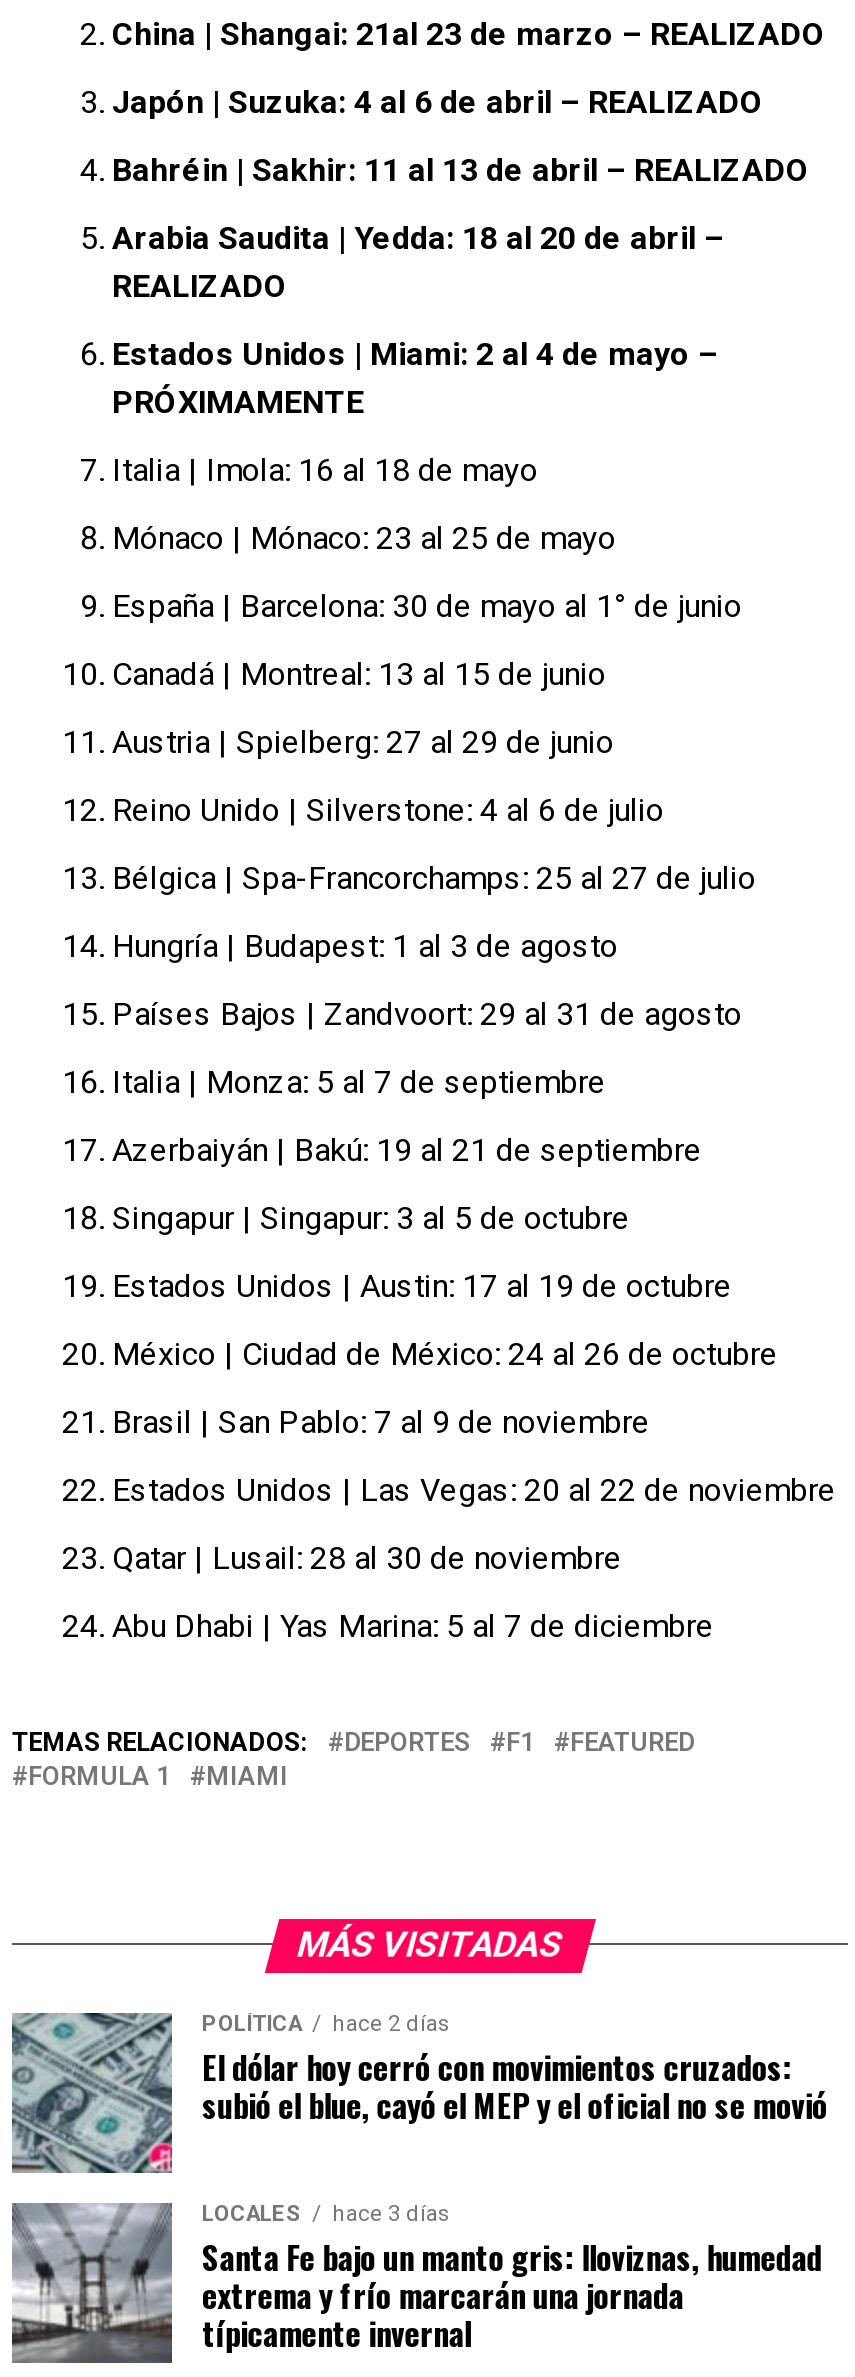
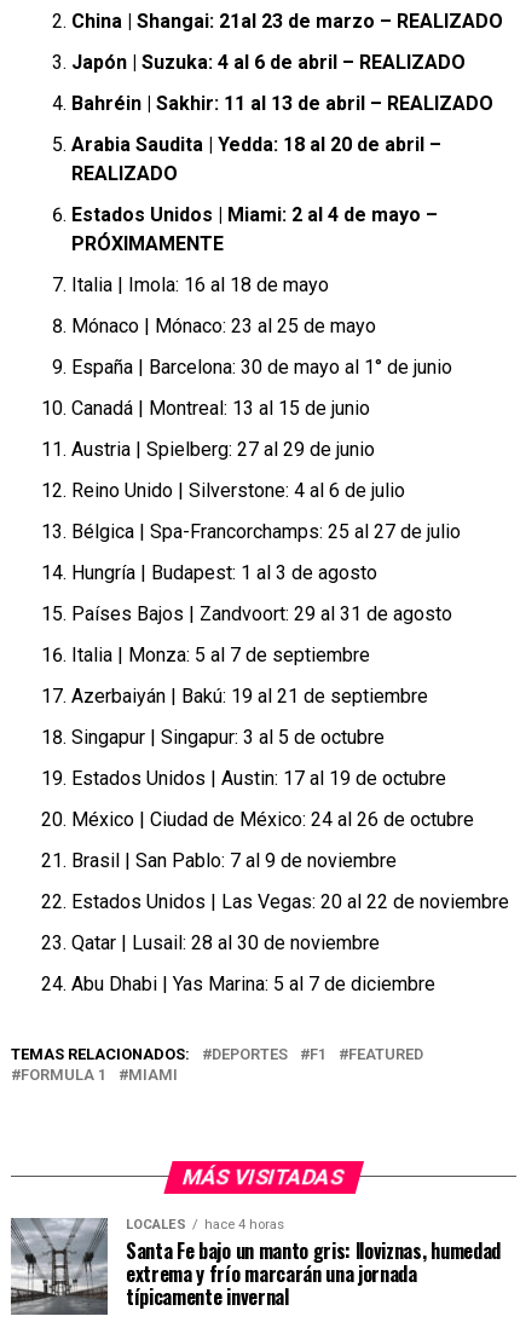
[10,2011,827,2173] [image] | POLÍTICA | hace 2 días | El dólar hoy cerró con movimientos cruzados: | subió el blue, cayó el MEP y el oficial no se movió -> none
[202,2201,450,2227] LOCALES hace 3 días -> [126,1217,284,1232] LOCALES hace 4 horas

